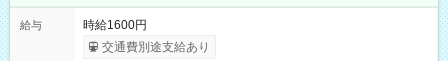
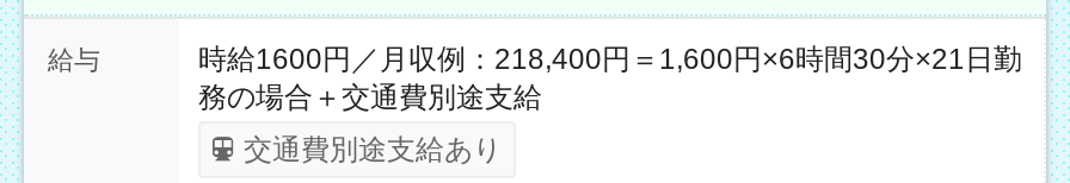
[83,18,147,32] 時給1600円 -> [198,43,1022,114] 時給1600円／月収例：218,400円＝1,600円×6時間30分×21日勤 | 務の場合＋交通費別途支給

